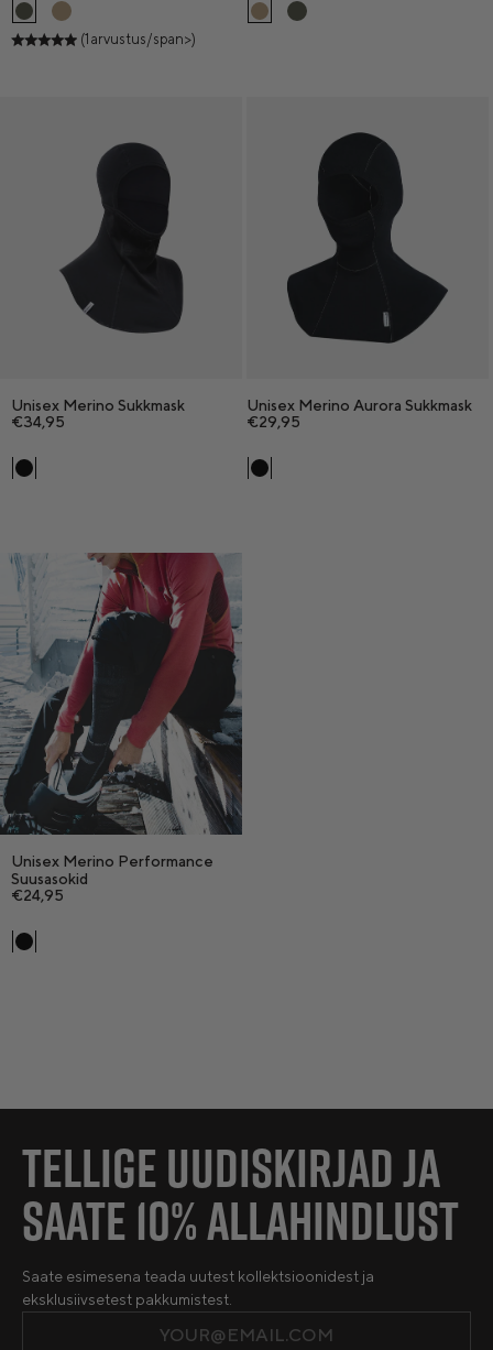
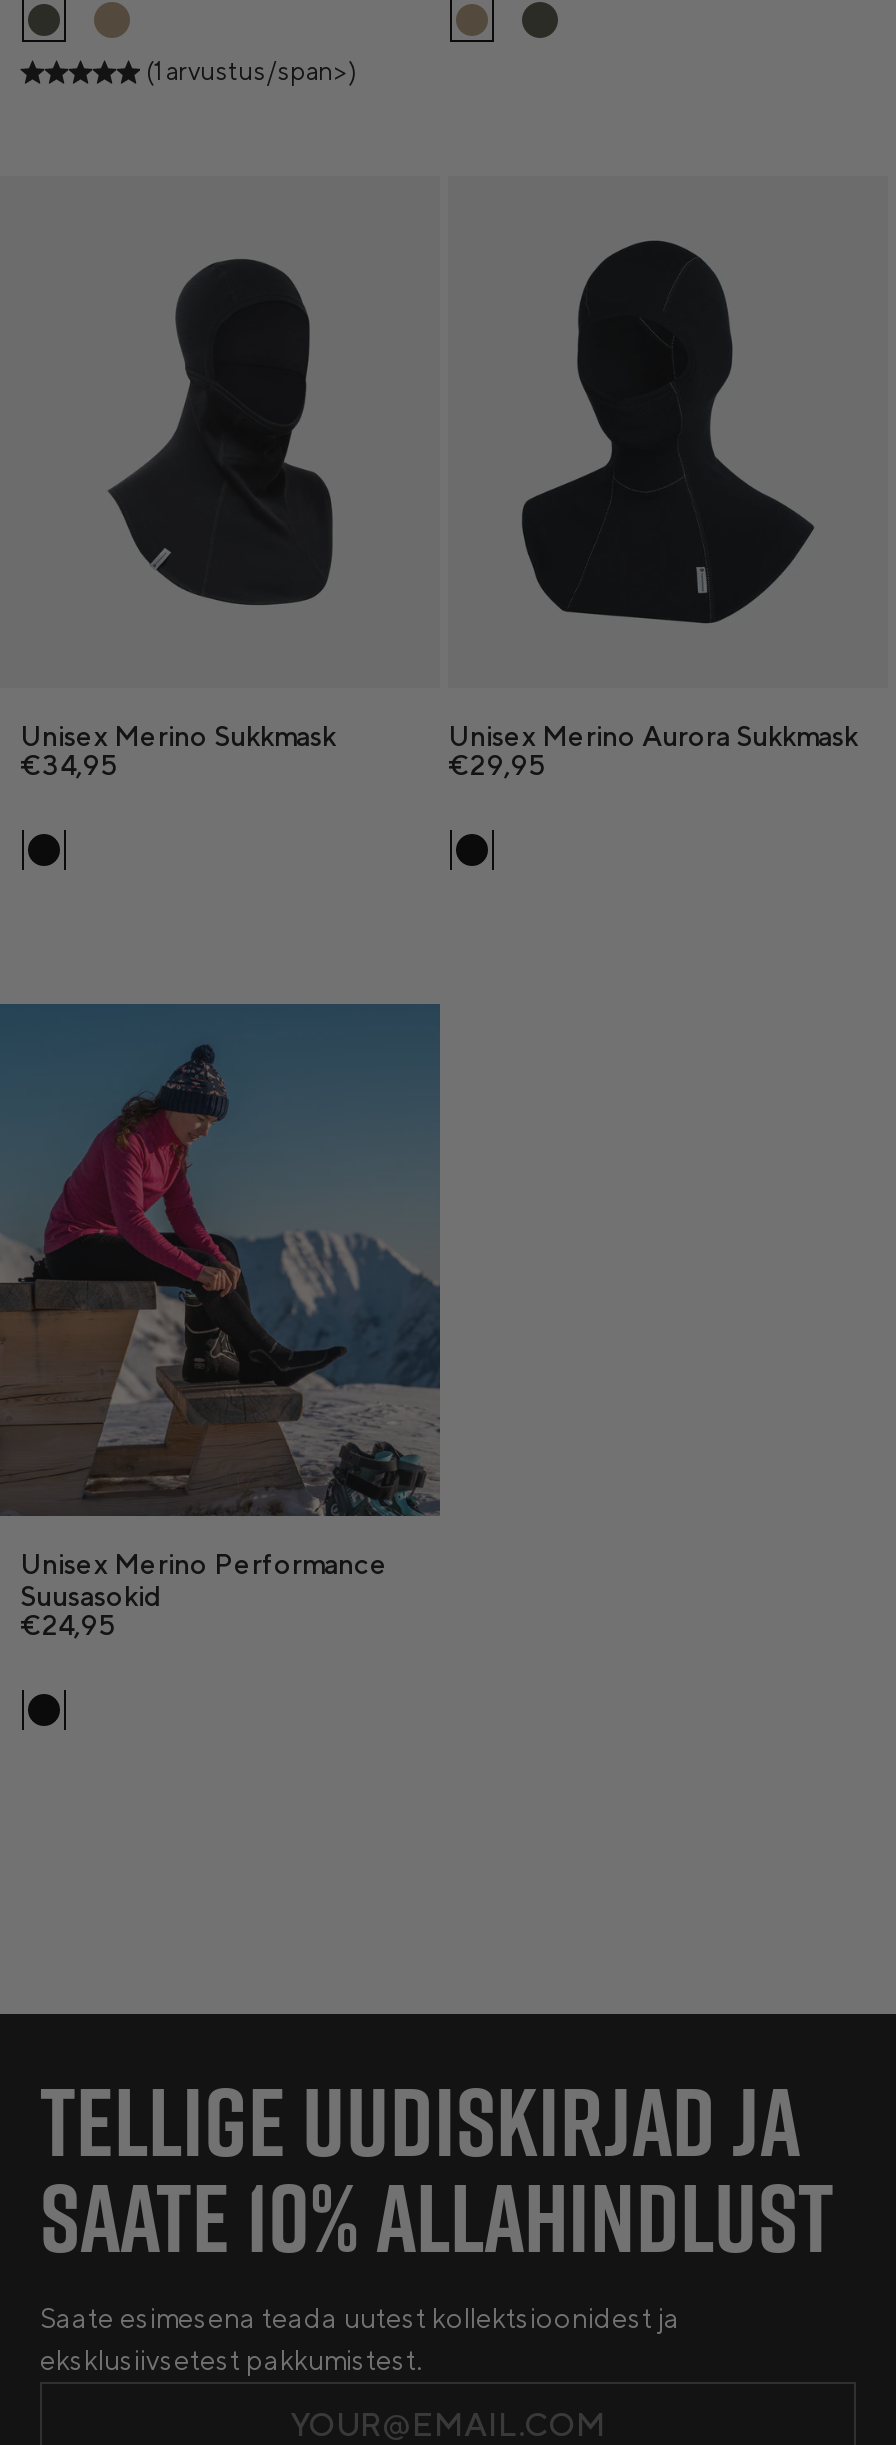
[3,552,243,836] [image] -> [6,1002,442,1518] [image]

